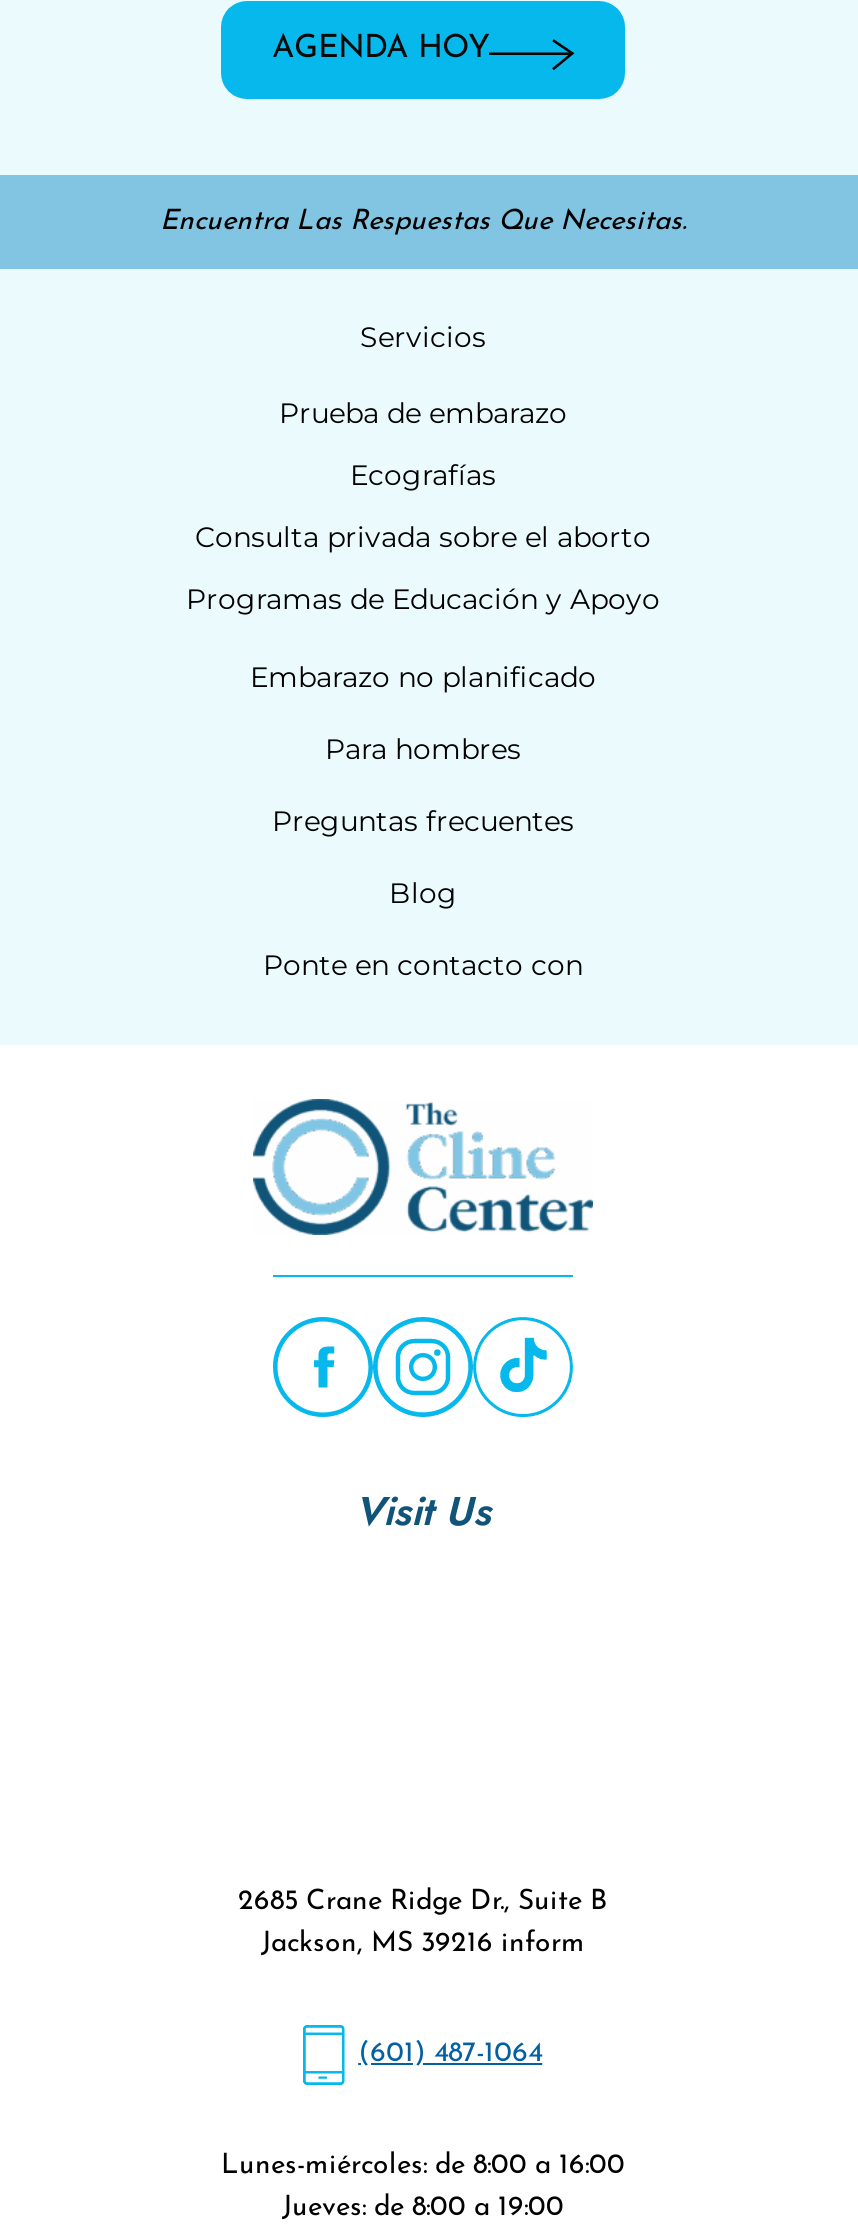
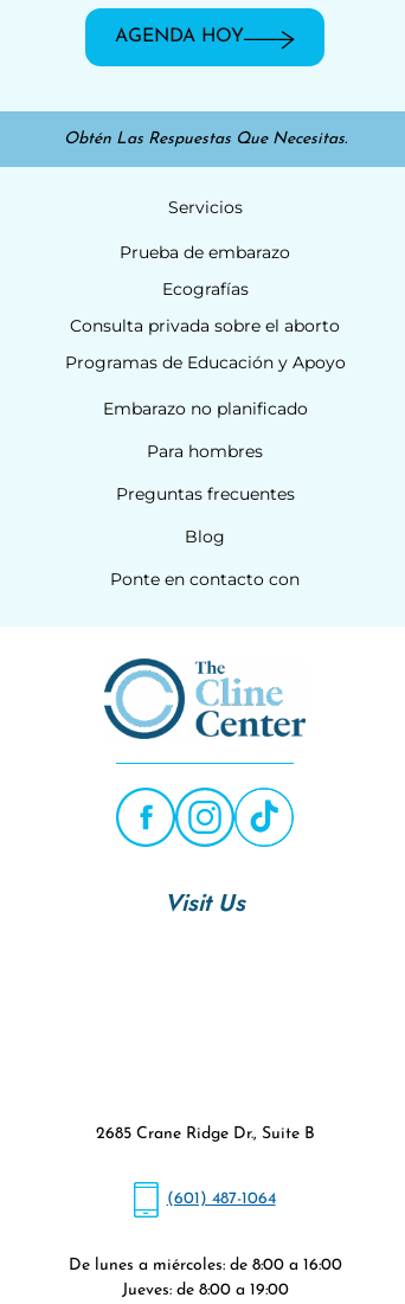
[160,206,686,236] Encuentra Las Respuestas Que Necesitas. -> [63,130,346,148] Obtén Las Respuestas Que Necesitas.
[261,1929,585,1959] Jackson, MS 39216 inform -> none
[221,2151,625,2181] Lunes-miércoles: de 8:00 a 16:00 -> [68,1257,342,1275] De lunes a miércoles: de 8:00 a 16:00

